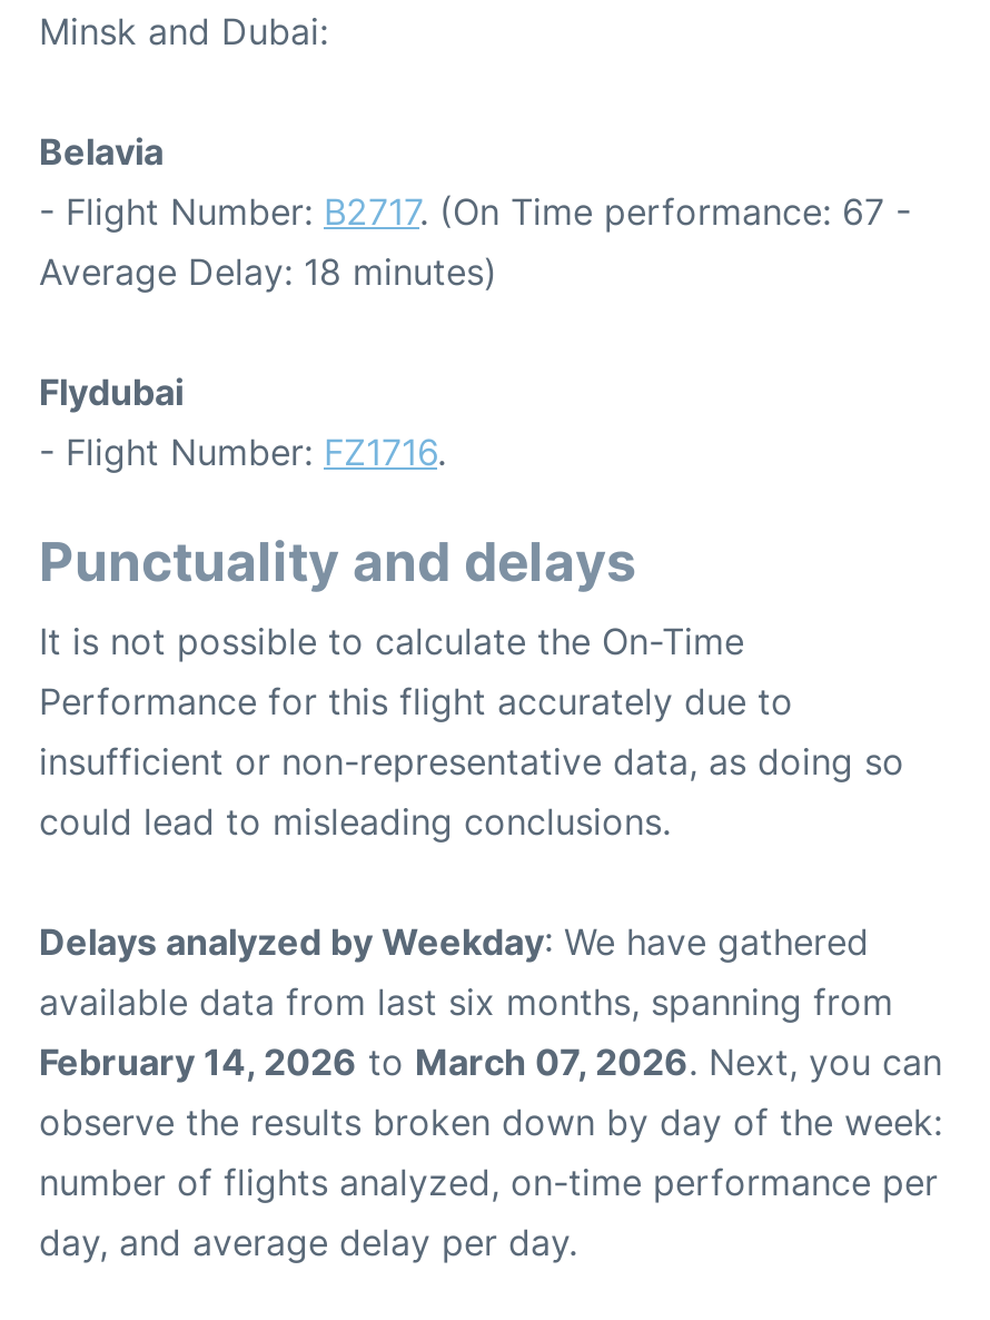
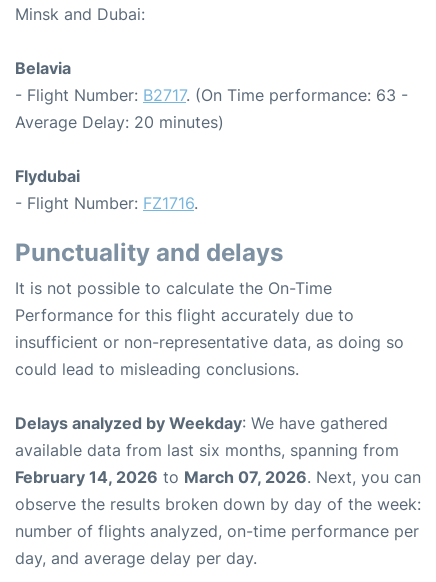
[39,189,911,234] - Flight Number: B2717. (On Time performance: 67 - -> [15,85,408,105] - Flight Number: B2717. (On Time performance: 63 -
[39,249,497,294] Average Delay: 18 minutes) -> [15,112,224,132] Average Delay: 20 minutes)

